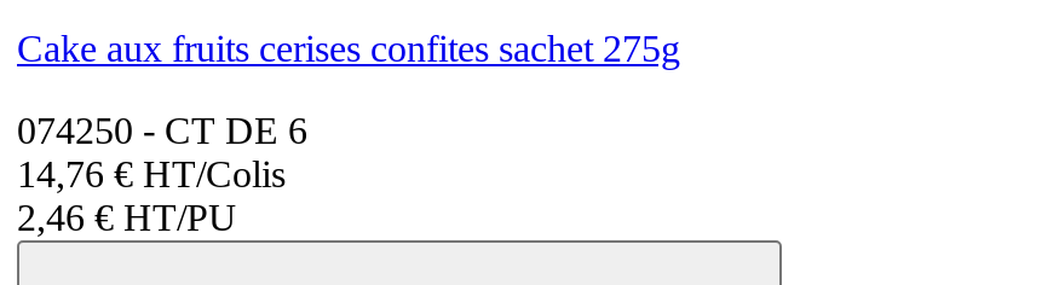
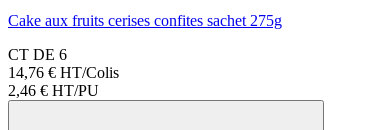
[17,110,307,151] 074250 - CT DE 6 -> [8,46,67,63] CT DE 6

